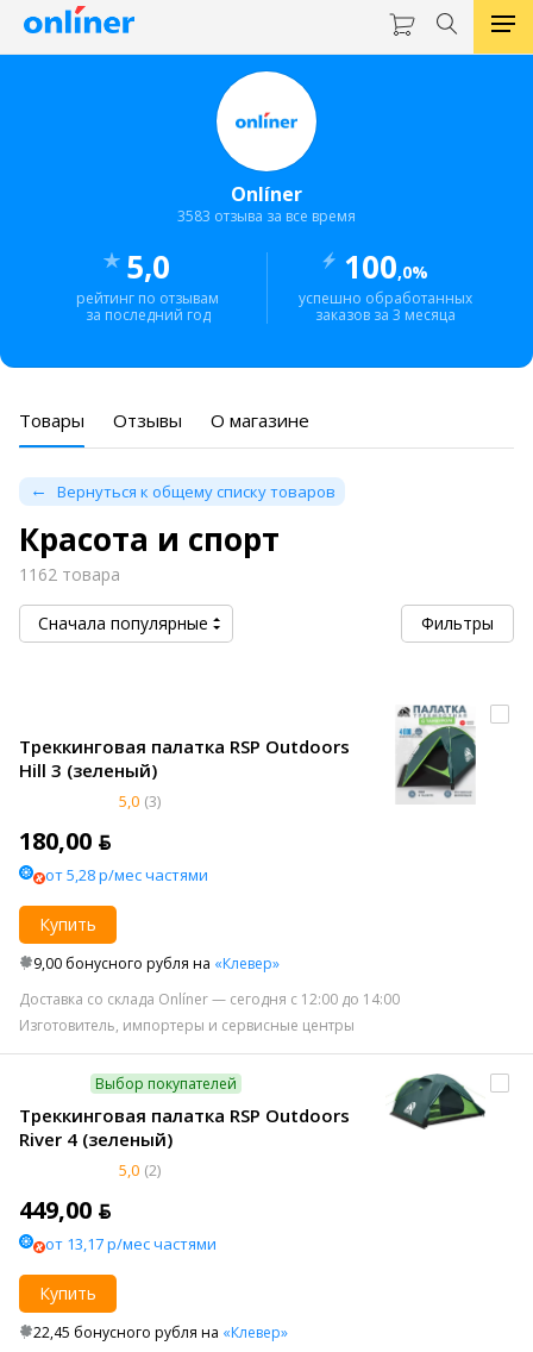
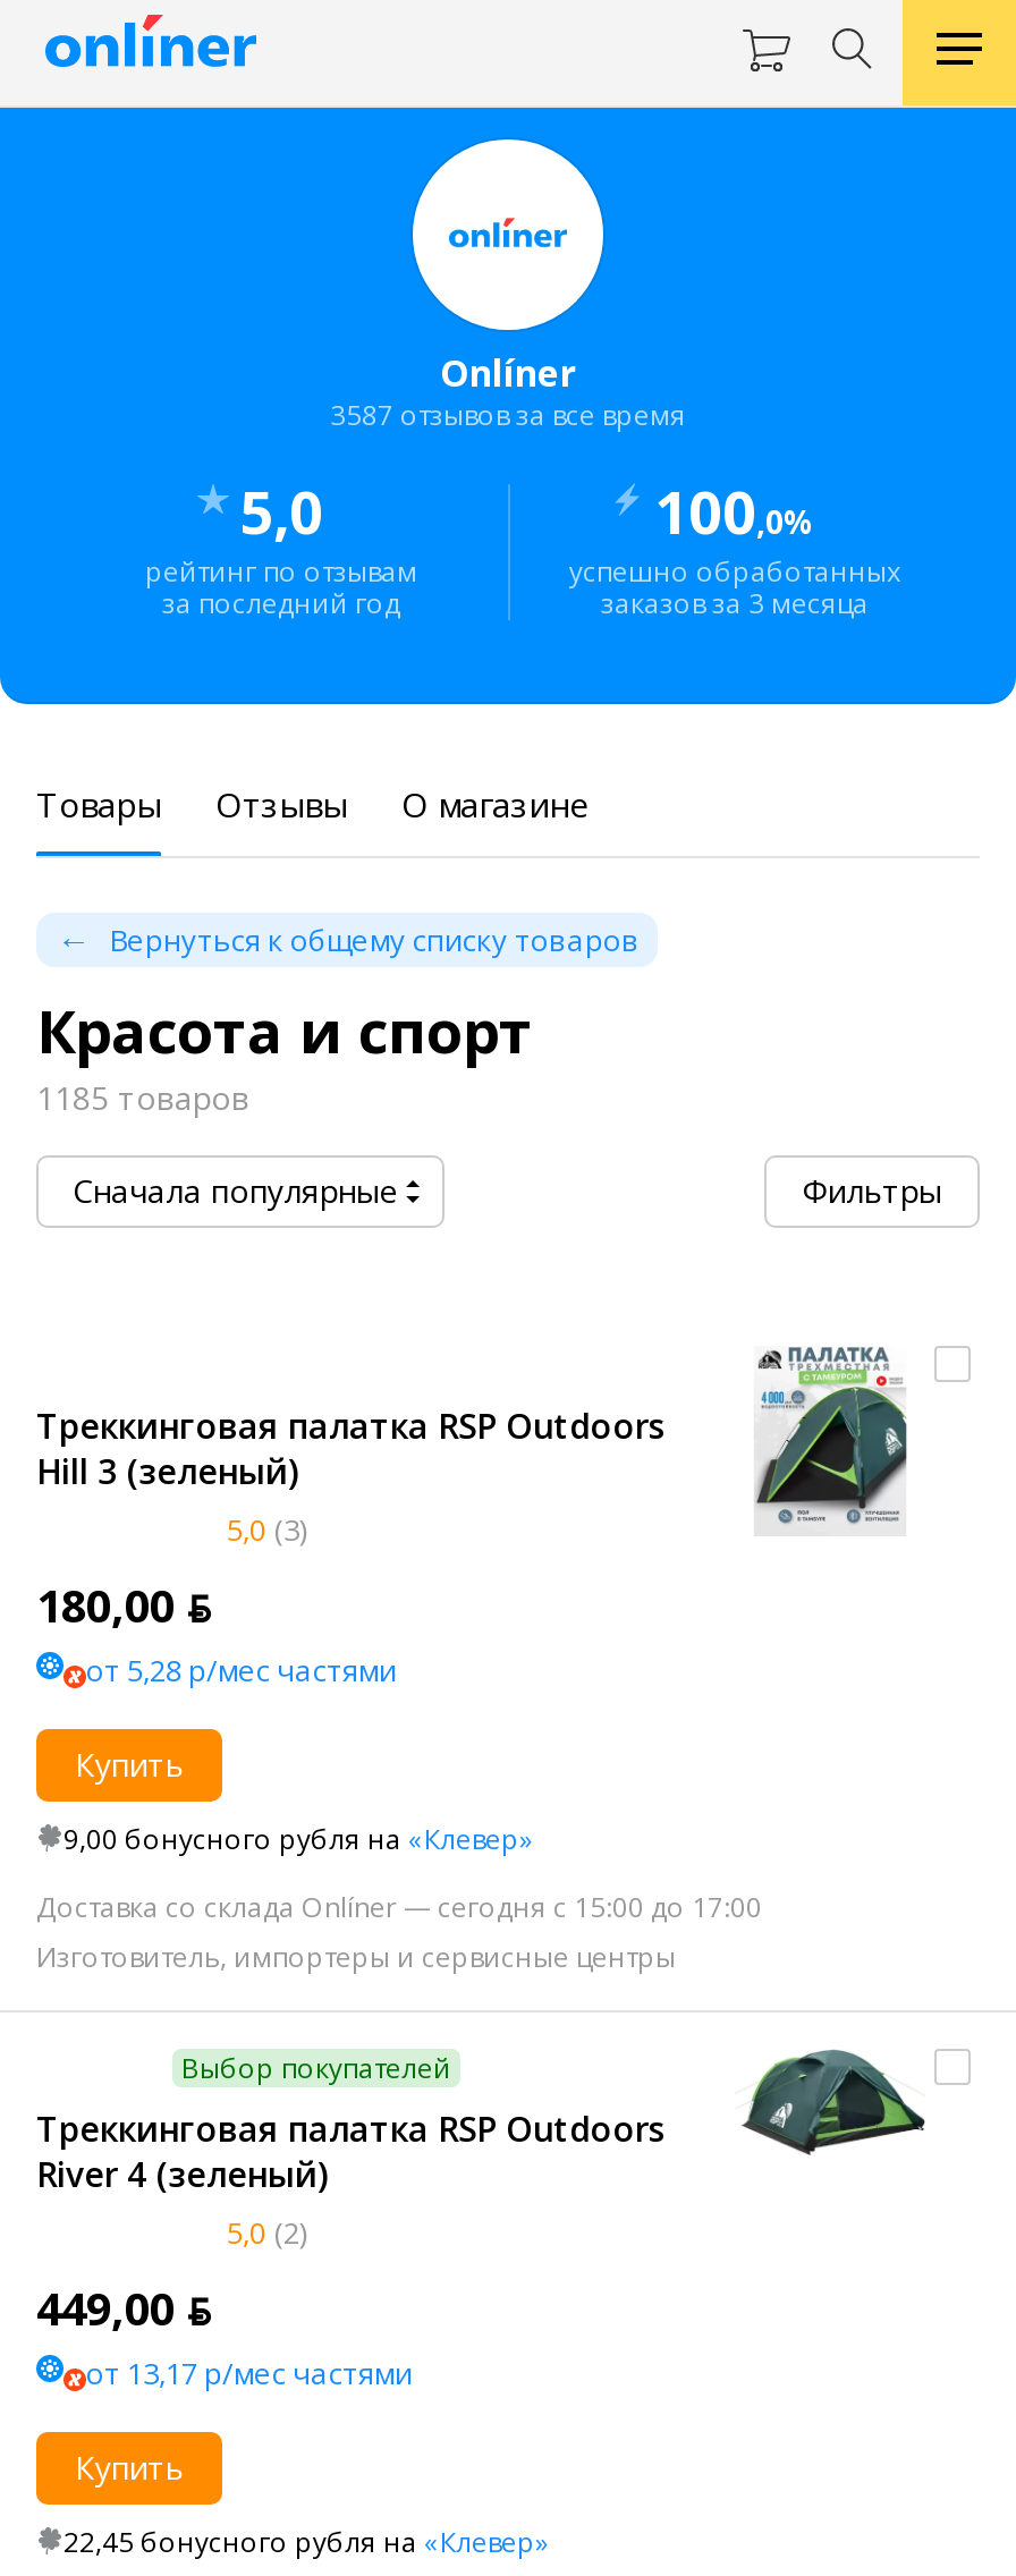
[177,206,356,226] 3583 отзыва за все время -> [330,396,686,434] 3587 отзывов за все время
[19,563,120,586] 1162 товара -> [36,1076,249,1119] 1185 товаров
[19,989,400,1009] Доставка со склада Onlíner — сегодня с 12:00 до 14:00 -> [36,1888,762,1926] Доставка со склада Onlíner — сегодня с 15:00 до 17:00

